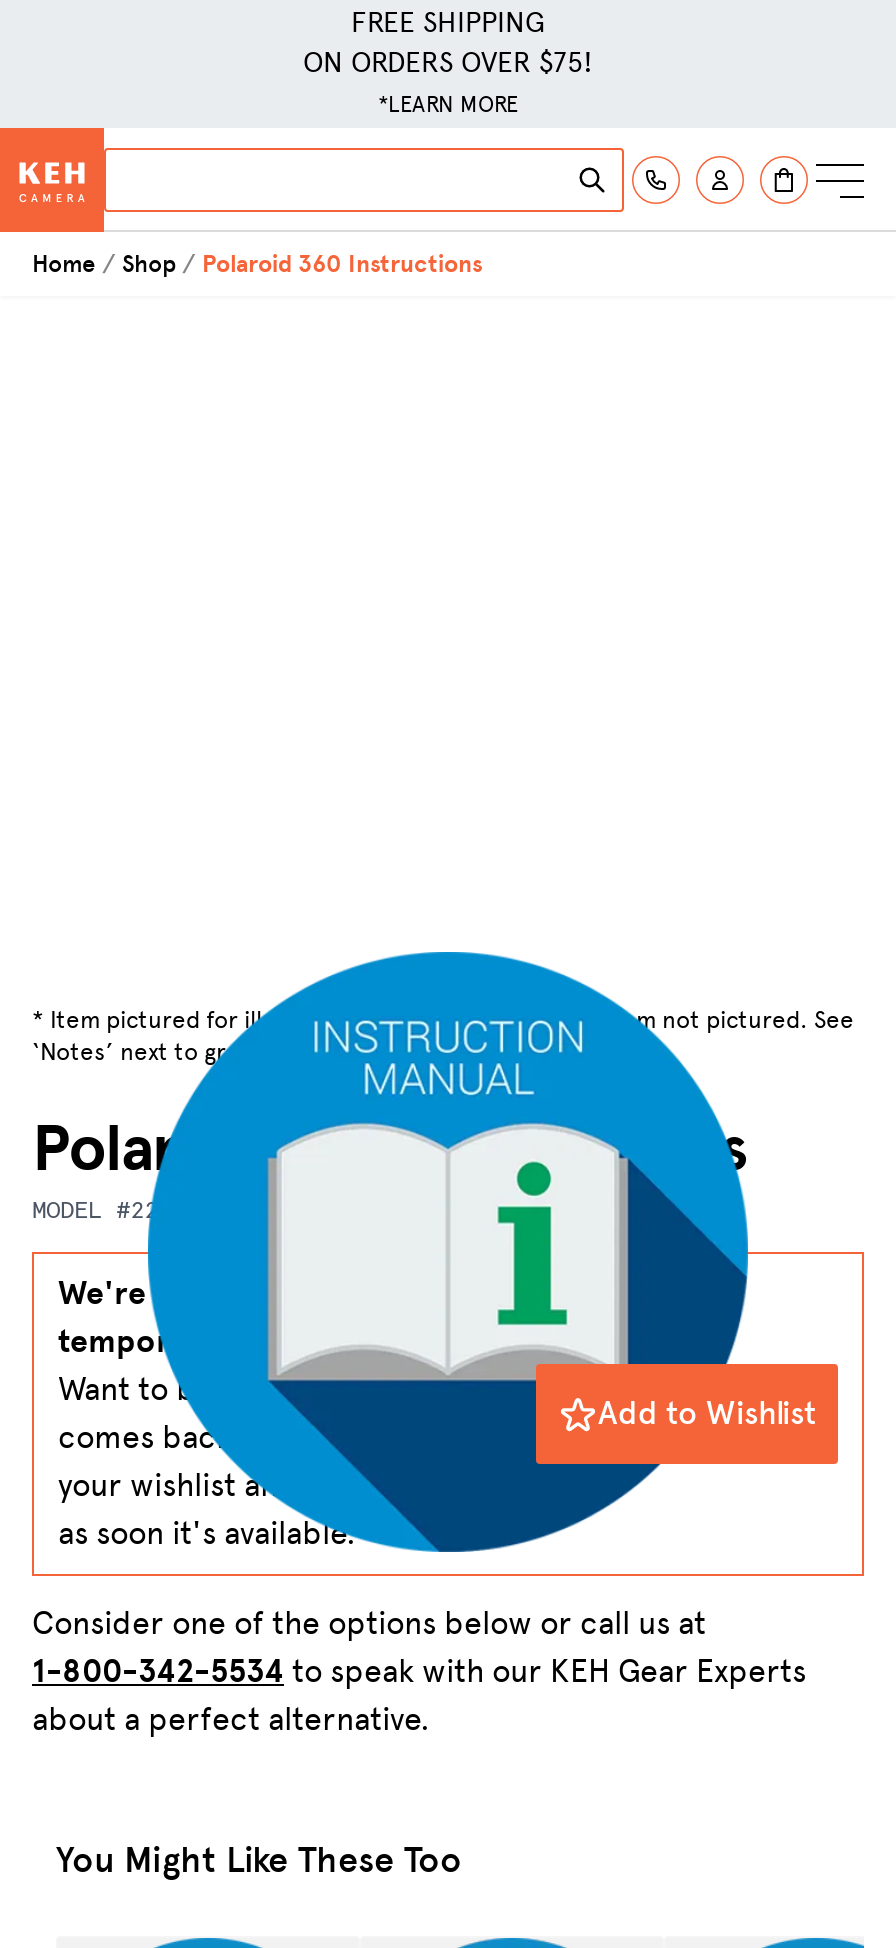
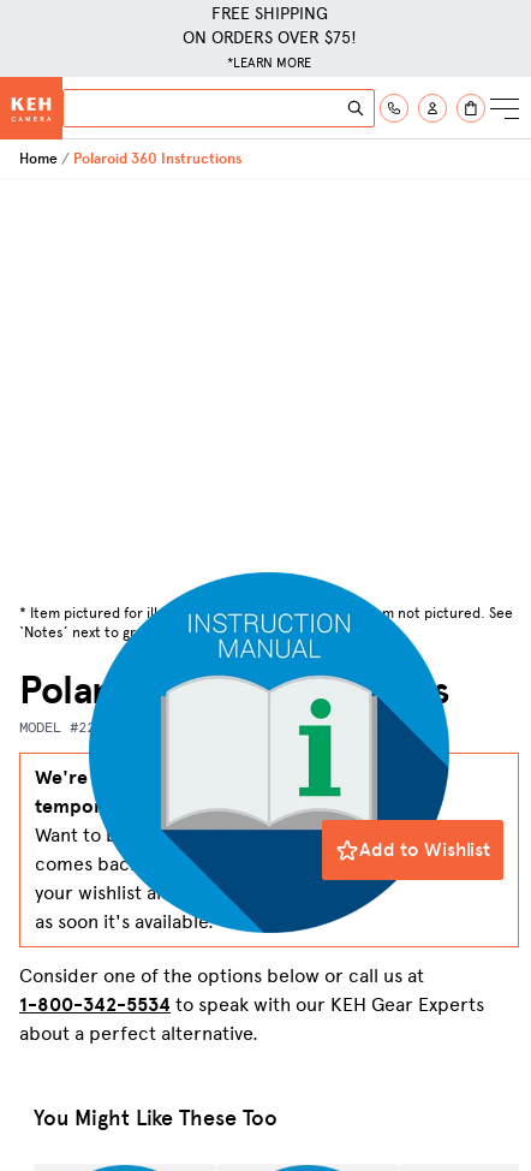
[122,250,176,278] Shop -> none

